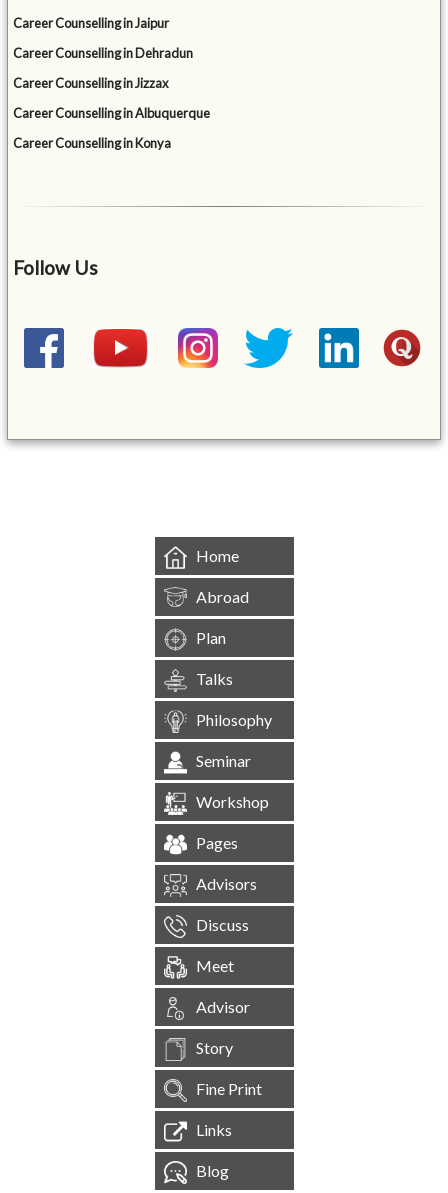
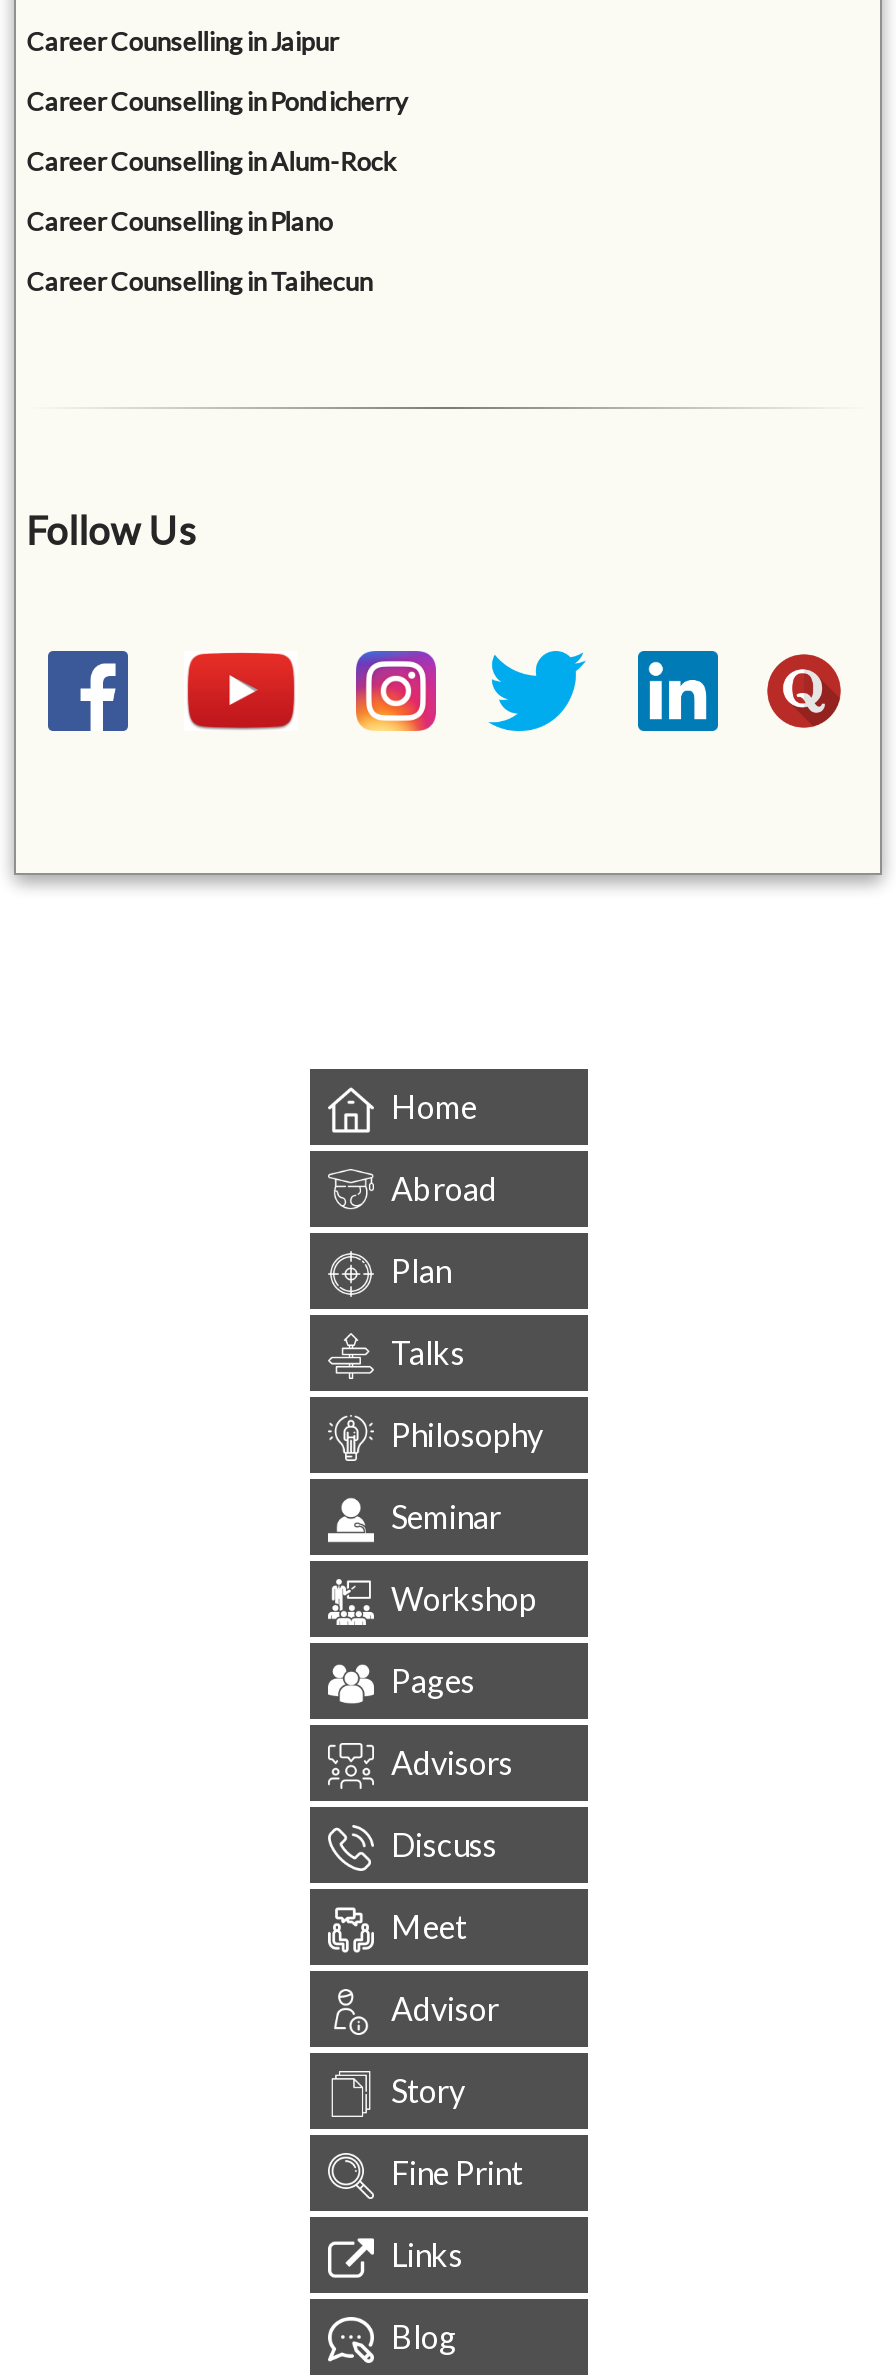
[13,45,193,61] Career Counselling in Dehradun -> [26,85,408,117] Career Counselling in Pondicherry
[13,75,168,91] Career Counselling in Jizzax -> [26,145,396,177] Career Counselling in Alum-Rock
[13,105,210,121] Career Counselling in Albuquerque -> [26,205,332,237] Career Counselling in Plano
[13,135,171,151] Career Counselling in Konya -> [26,265,372,297] Career Counselling in Taihecun

